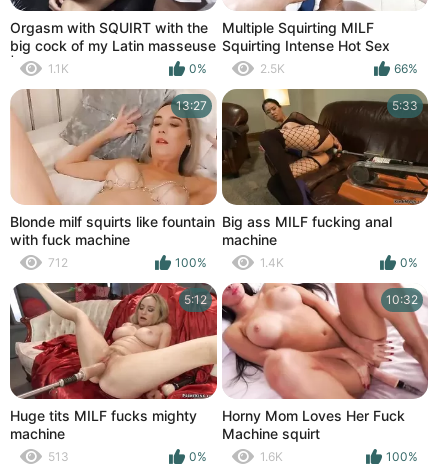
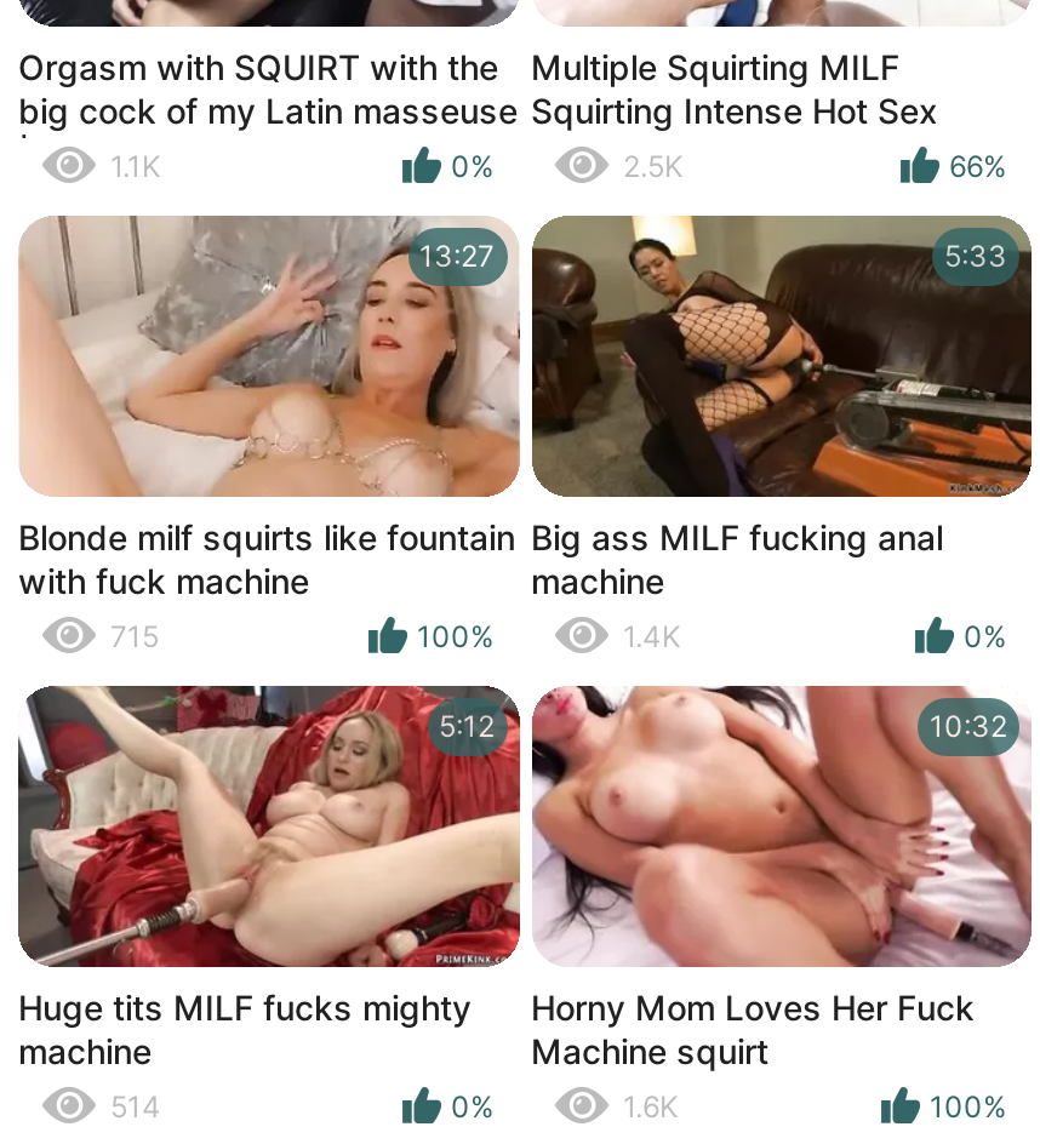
[48,255,68,270] 712 -> [110,619,159,655] 715
[48,449,69,464] 513 -> [110,1089,161,1126] 514

